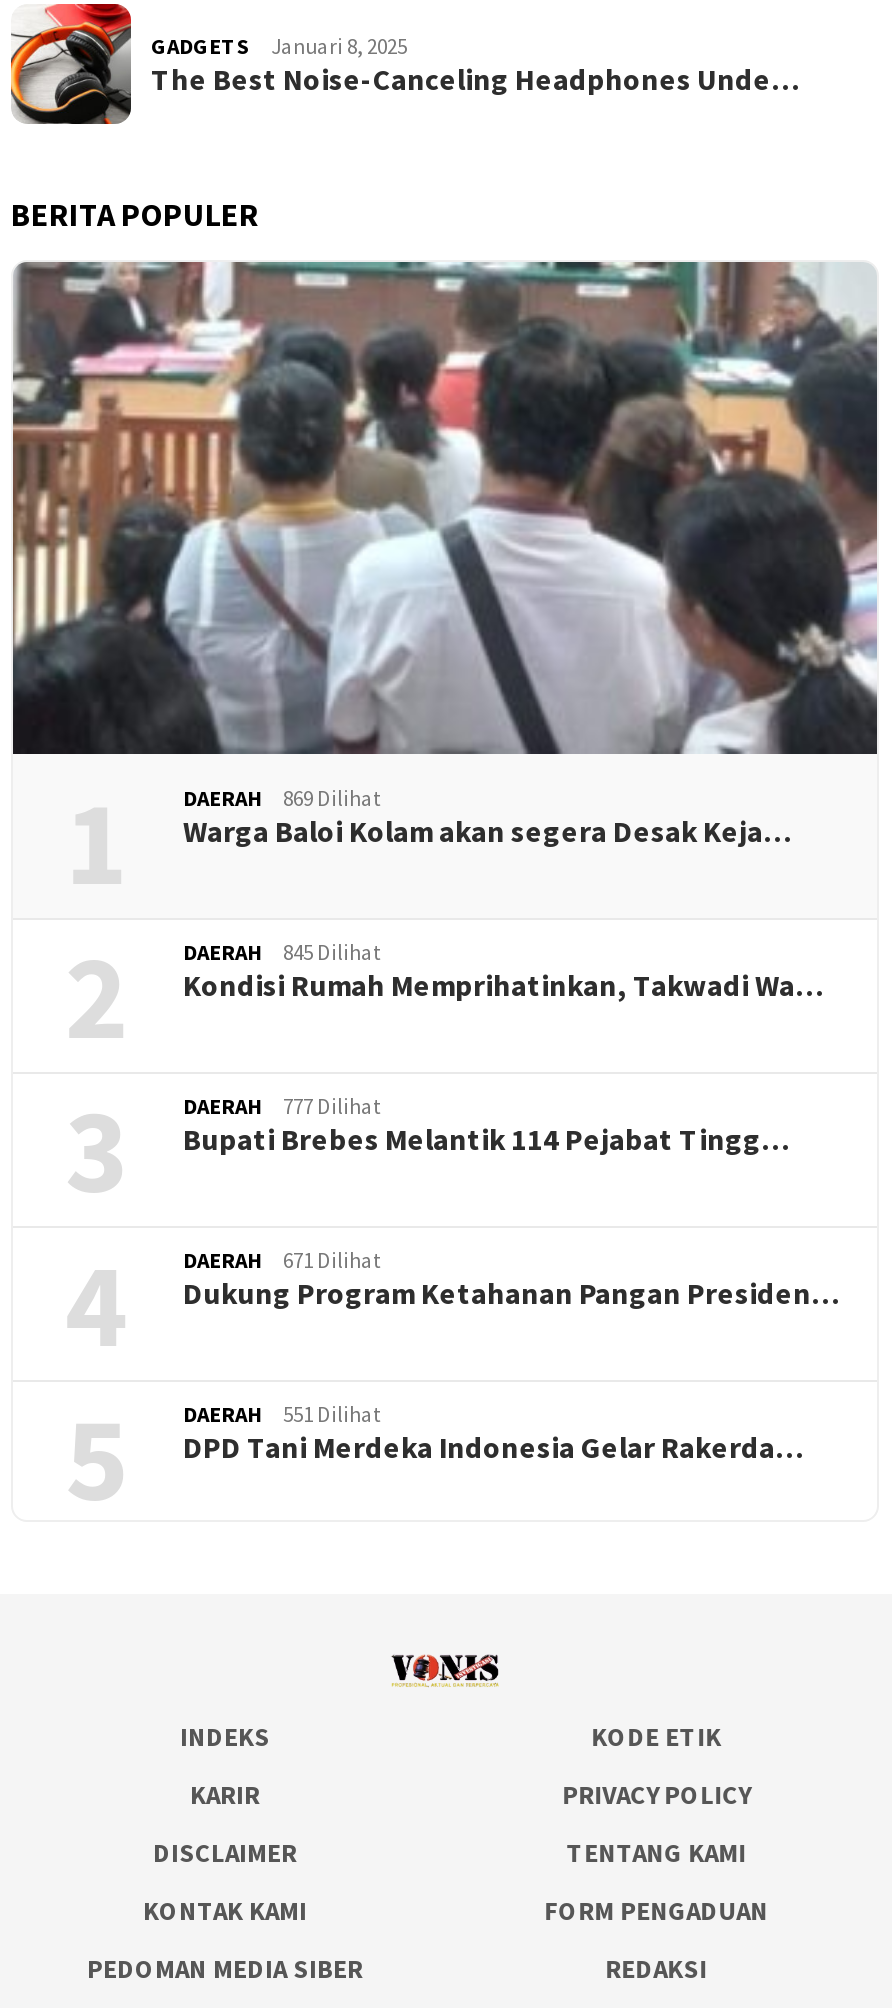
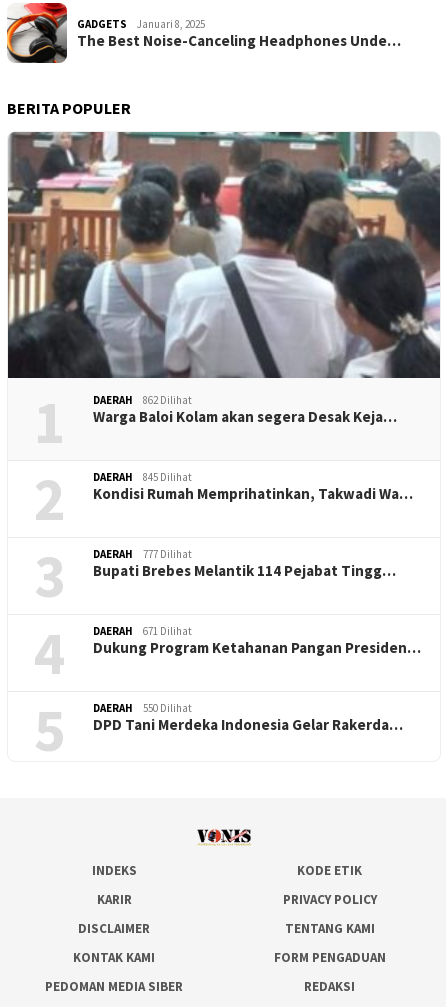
[183,784,381,812] DAERAH 869 Dilihat -> [93,393,192,407] DAERAH 862 Dilihat
[183,1400,381,1428] DAERAH 551 Dilihat -> [93,701,192,715] DAERAH 550 Dilihat

